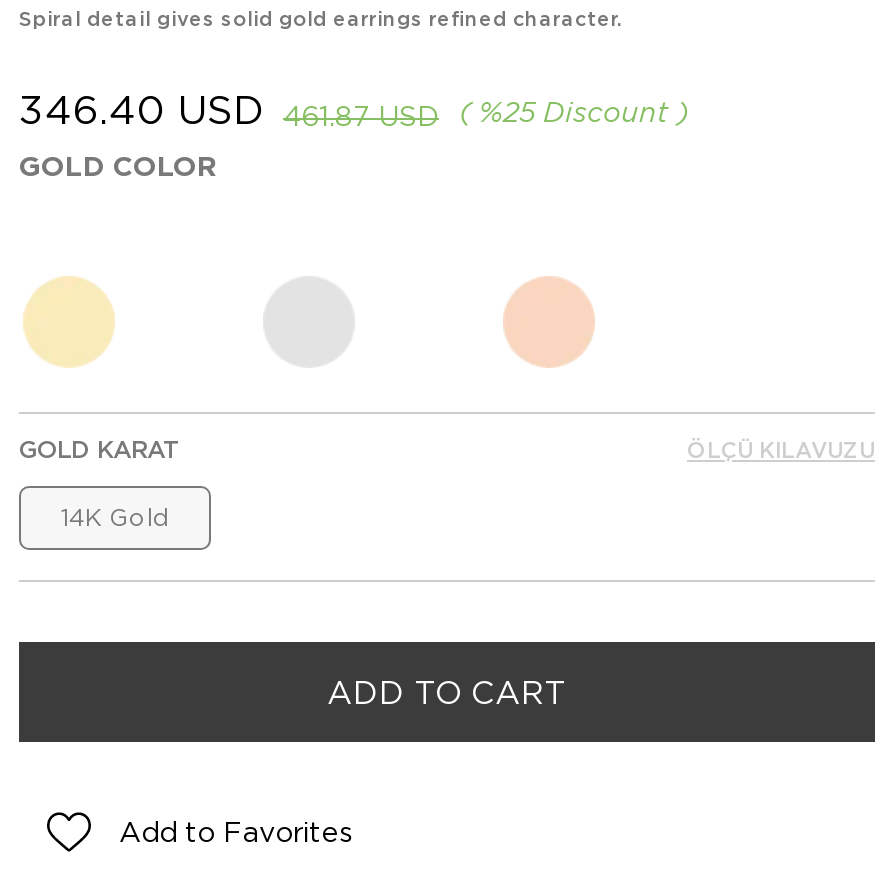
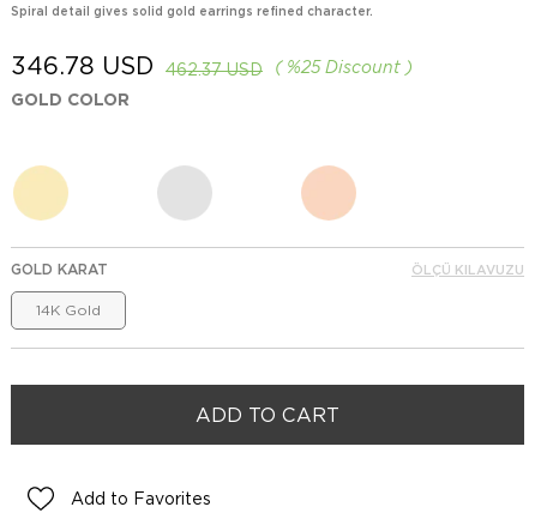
[19,86,263,134] 346.40 USD -> [11,52,154,80] 346.78 USD
[283,100,439,132] 461.87 USD -> [166,60,263,79] 462.37 USD

